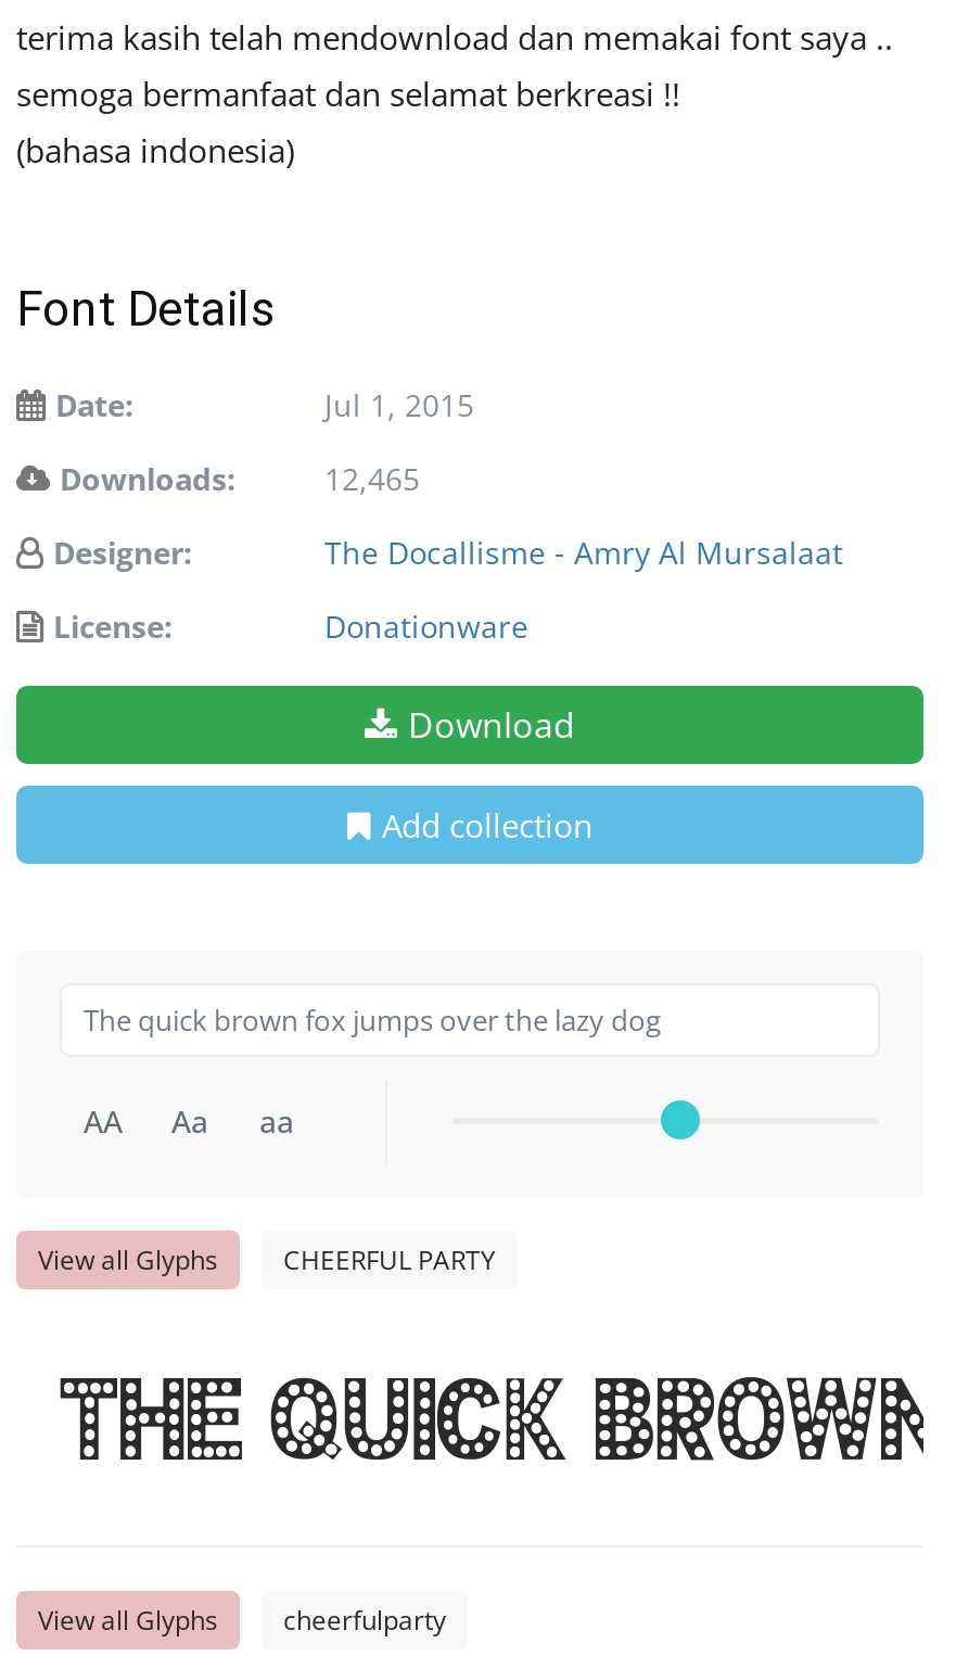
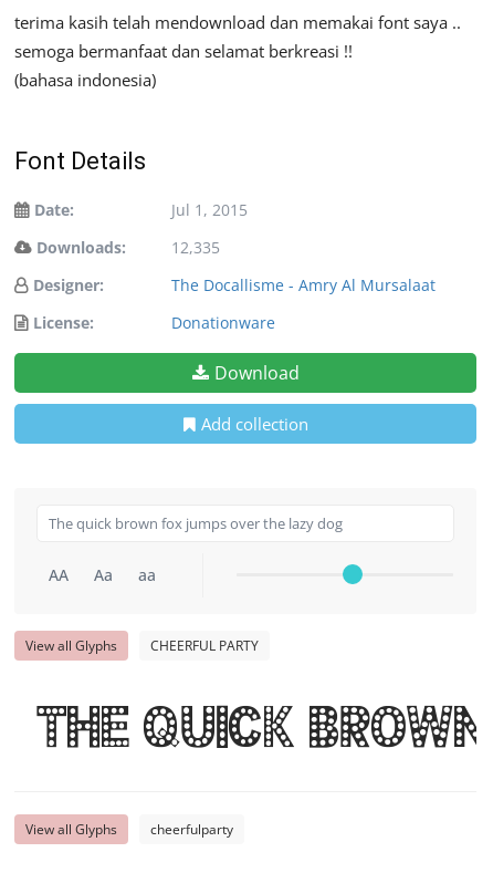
[324,457,420,498] 12,465 -> [171,236,220,257] 12,335

